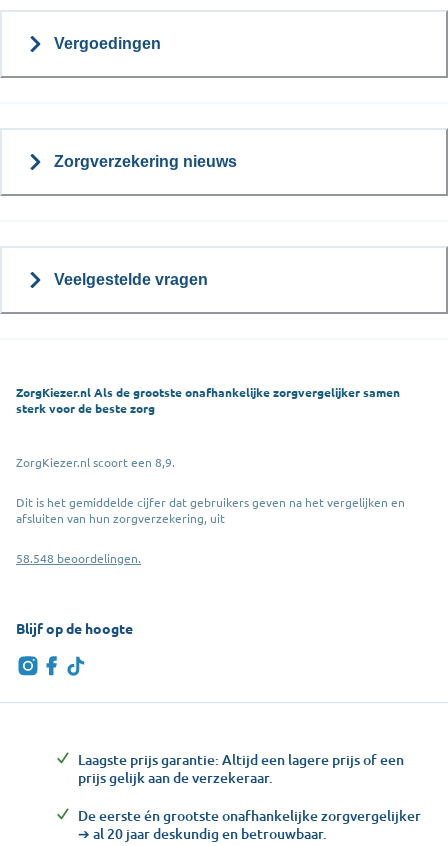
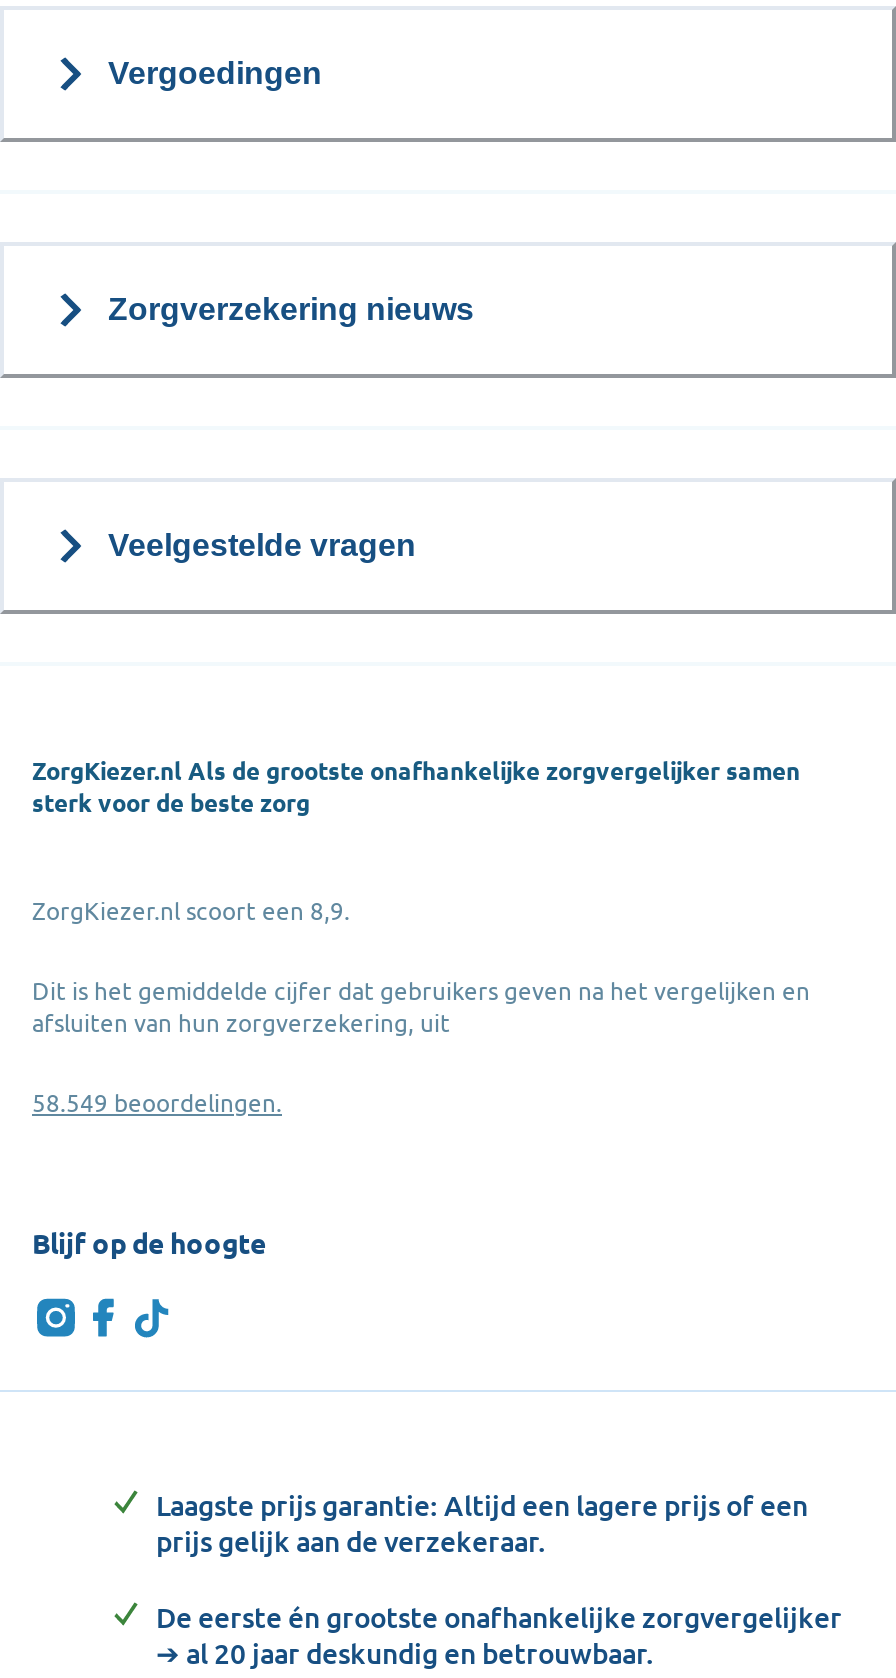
[16,550,141,566] 58.548 beoordelingen. -> [32,1087,282,1119] 58.549 beoordelingen.

